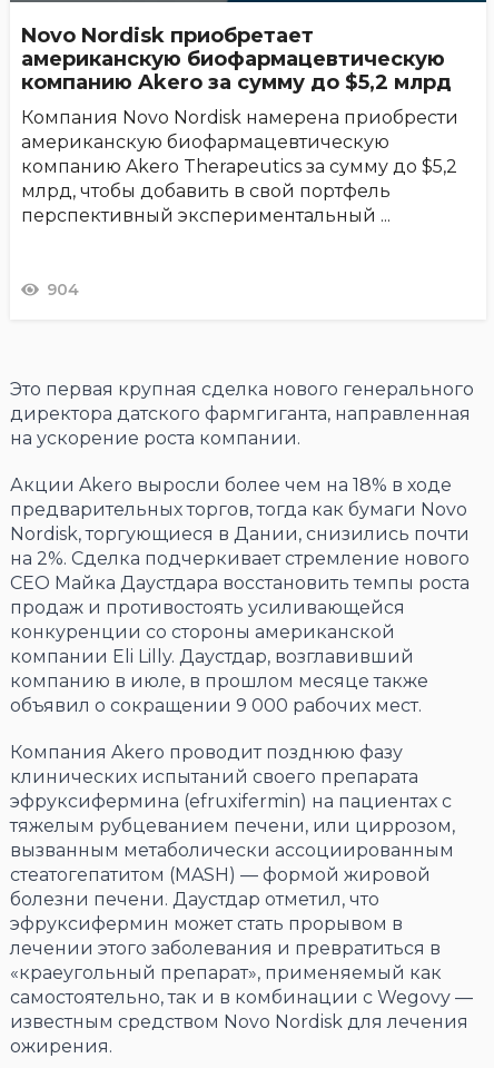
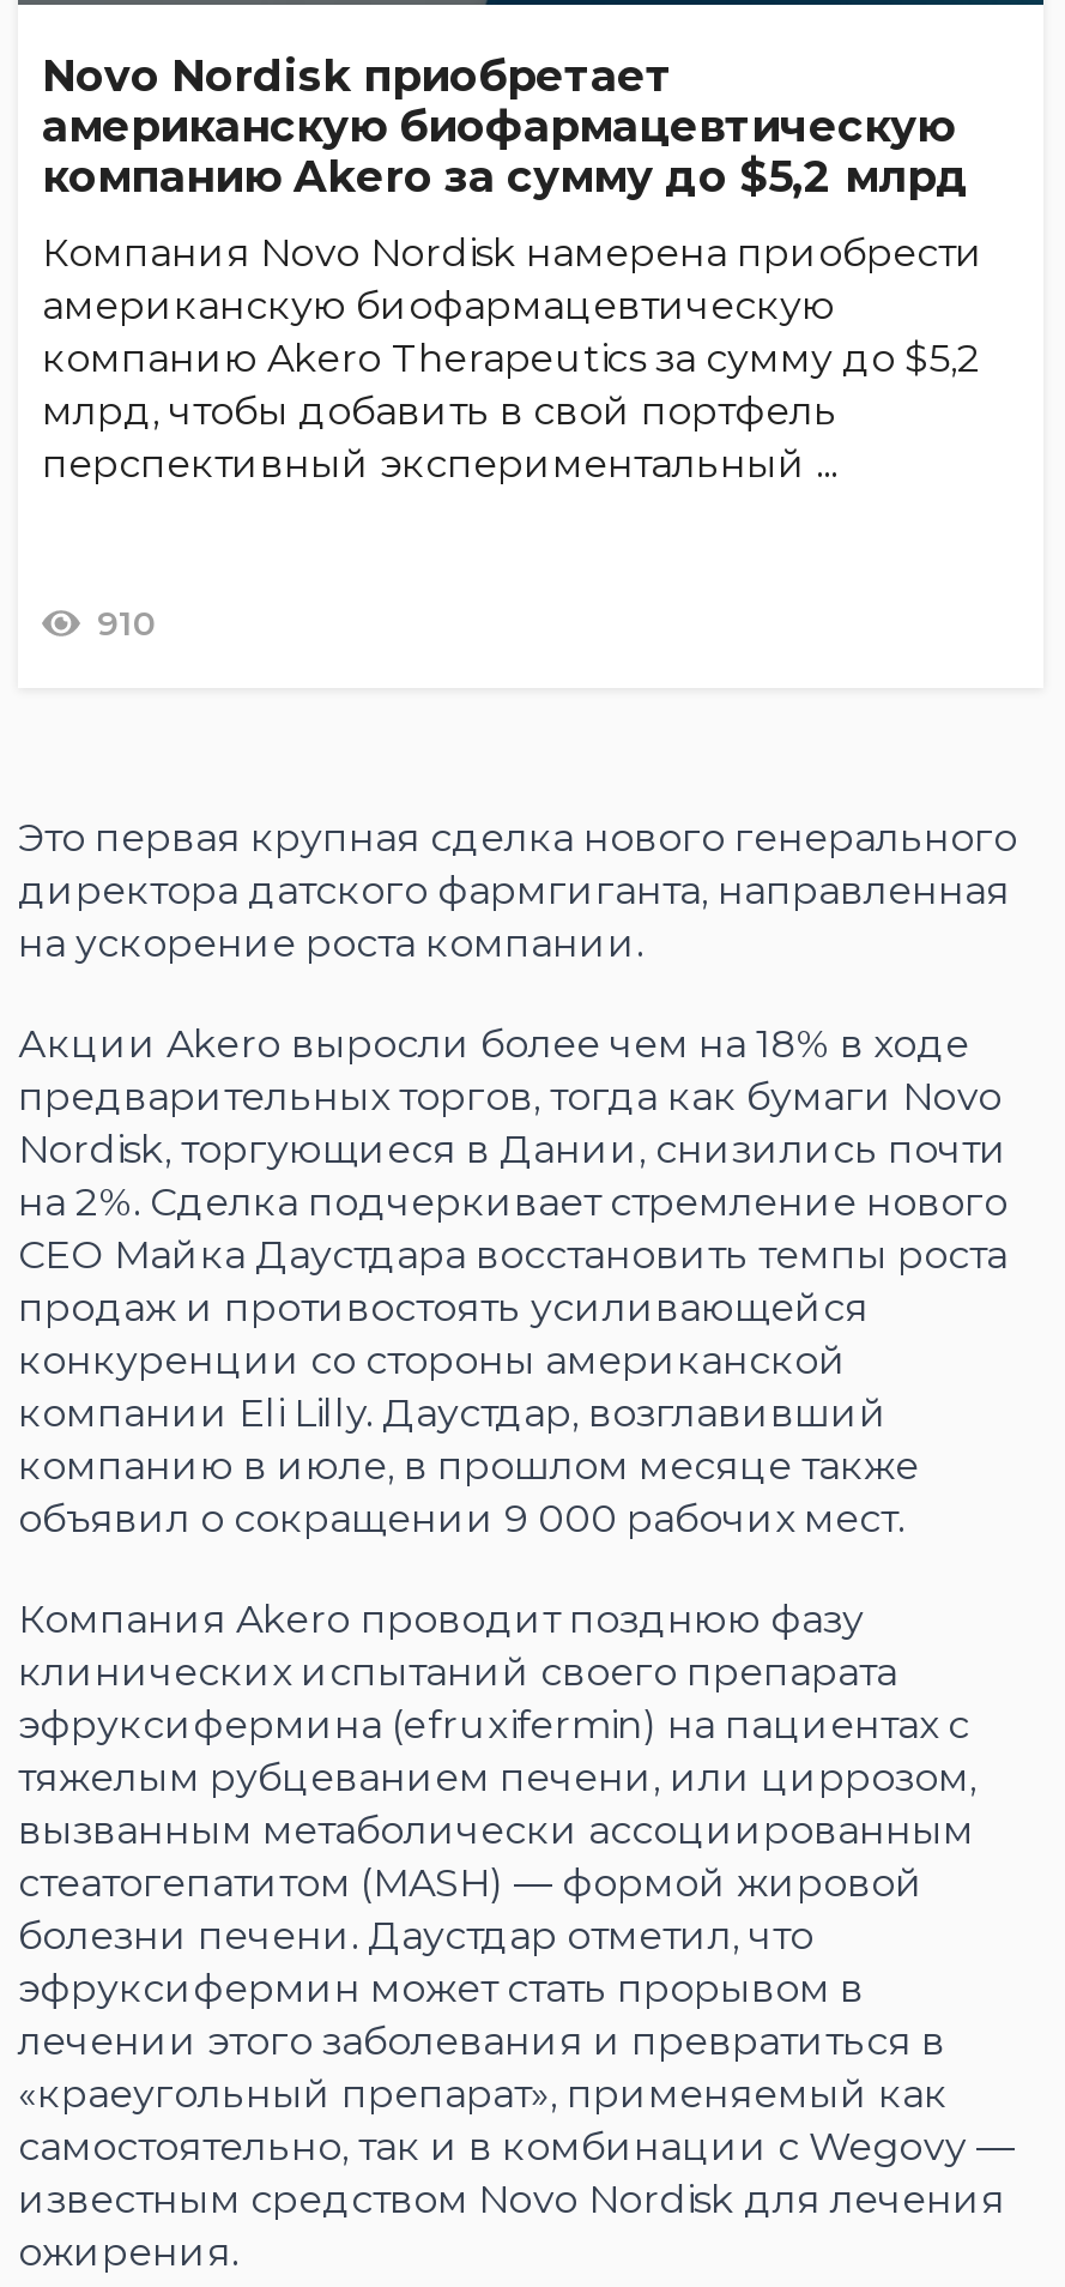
[47,280,79,300] 904 -> [97,602,157,646] 910

